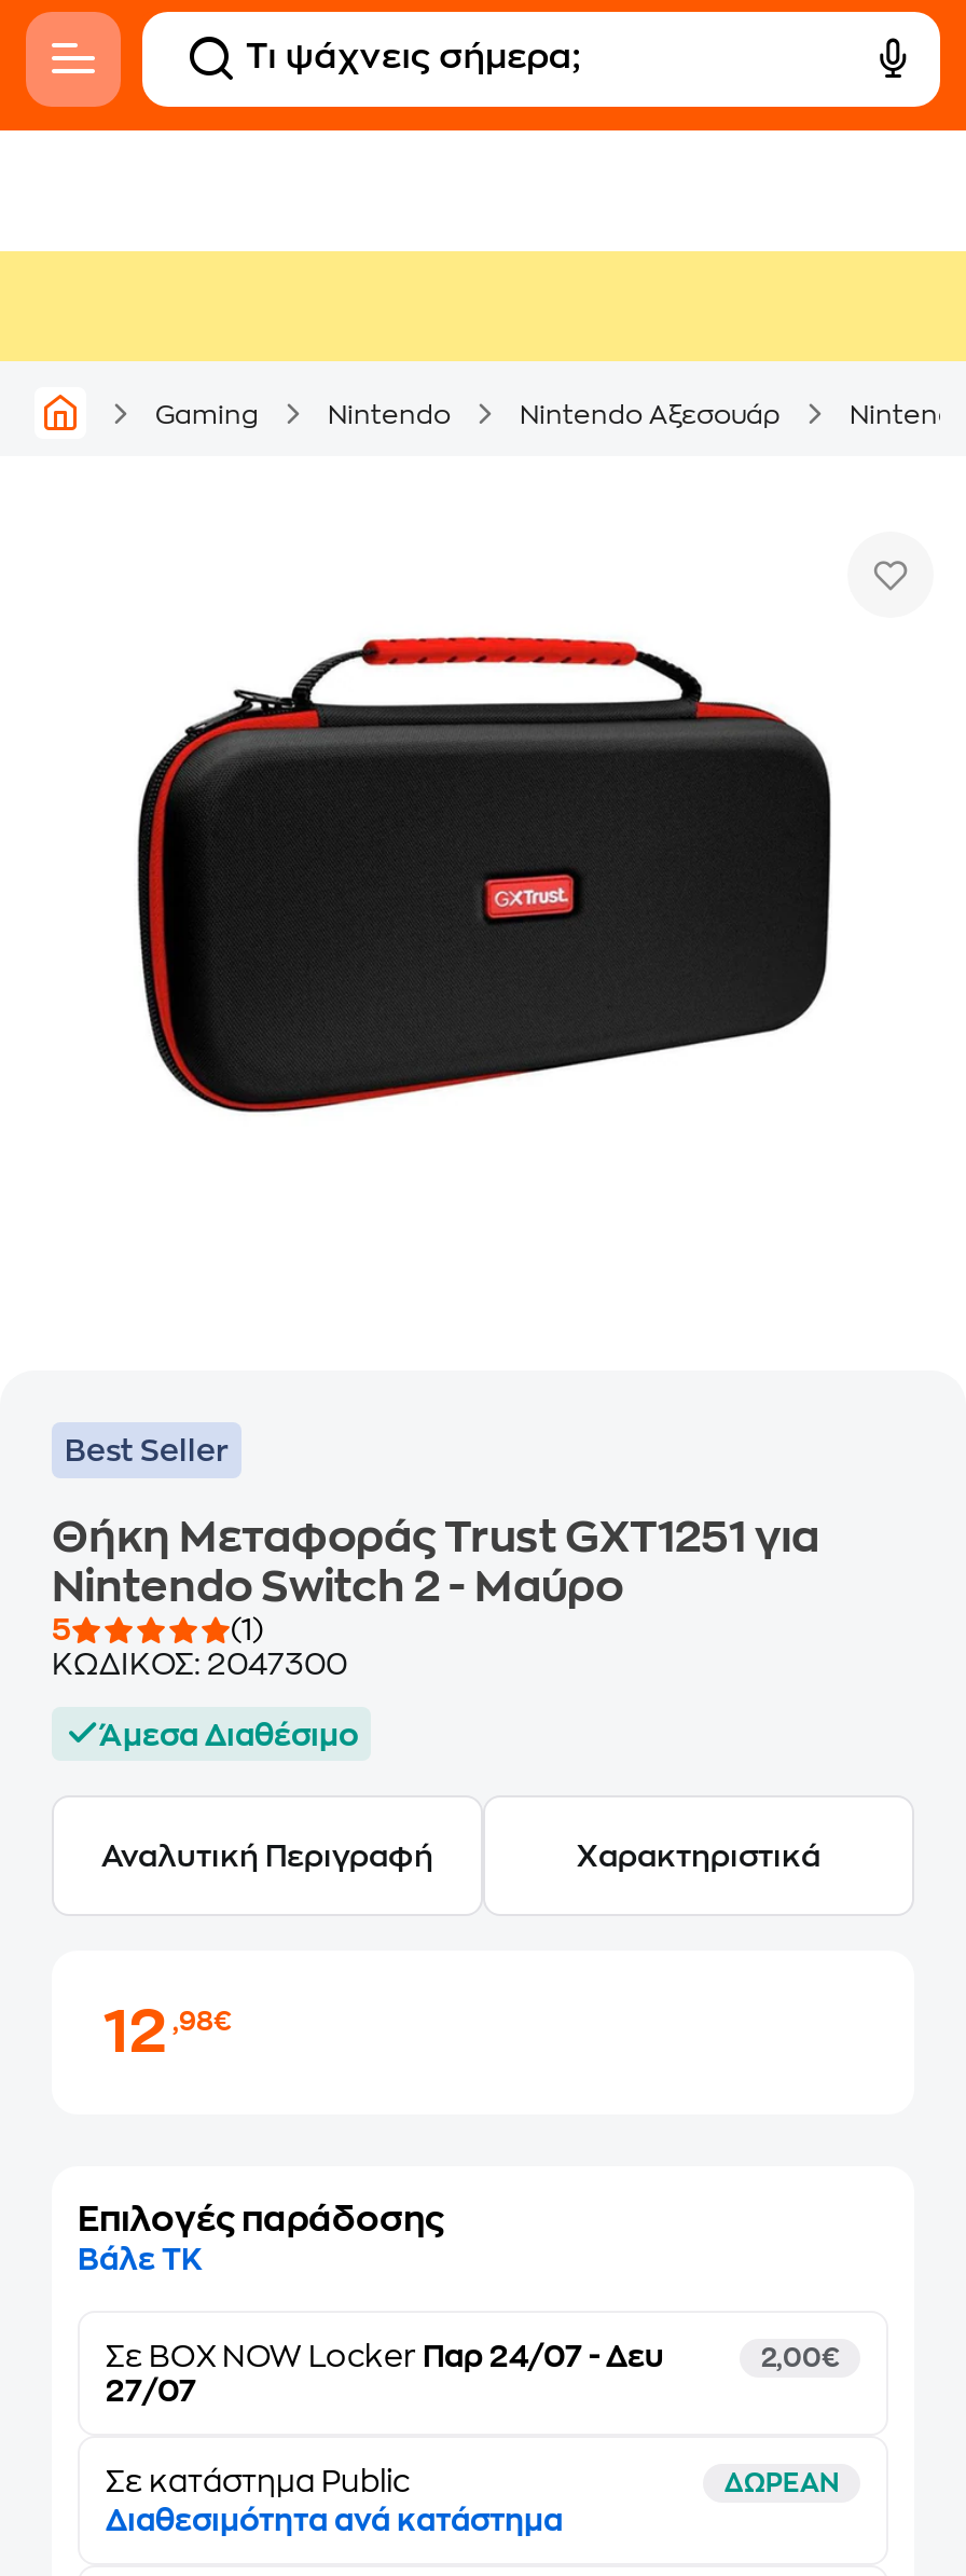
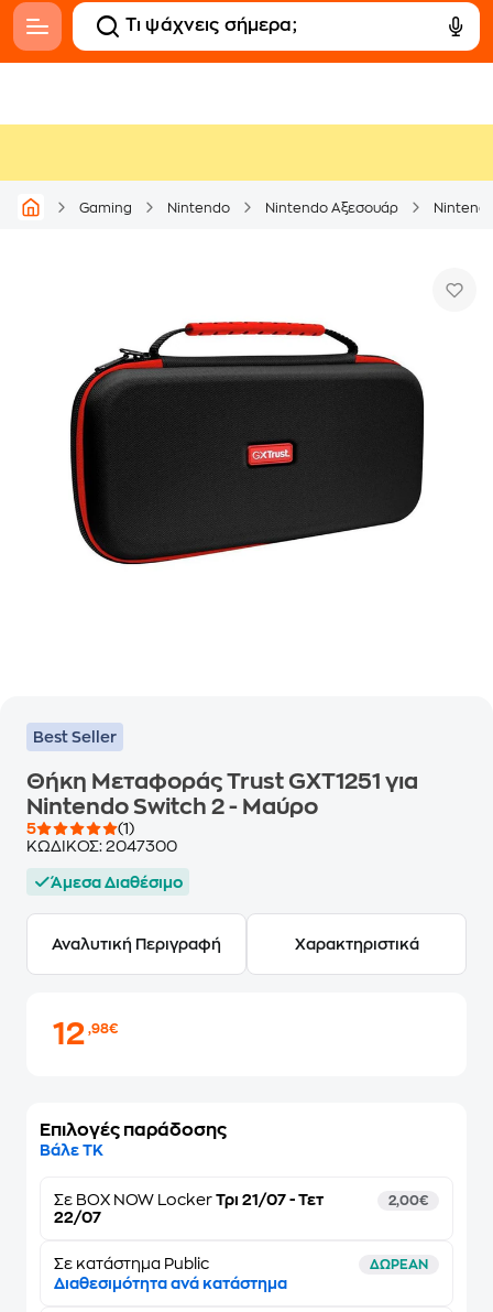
[106,2341,664,2371] Σε BOX NOW Locker Παρ 24/07 - Δευ -> [54,1192,324,1207] Σε BOX NOW Locker Τρι 21/07 - Τετ
[106,2375,196,2406] 27/07 -> [54,1210,101,1225] 22/07

